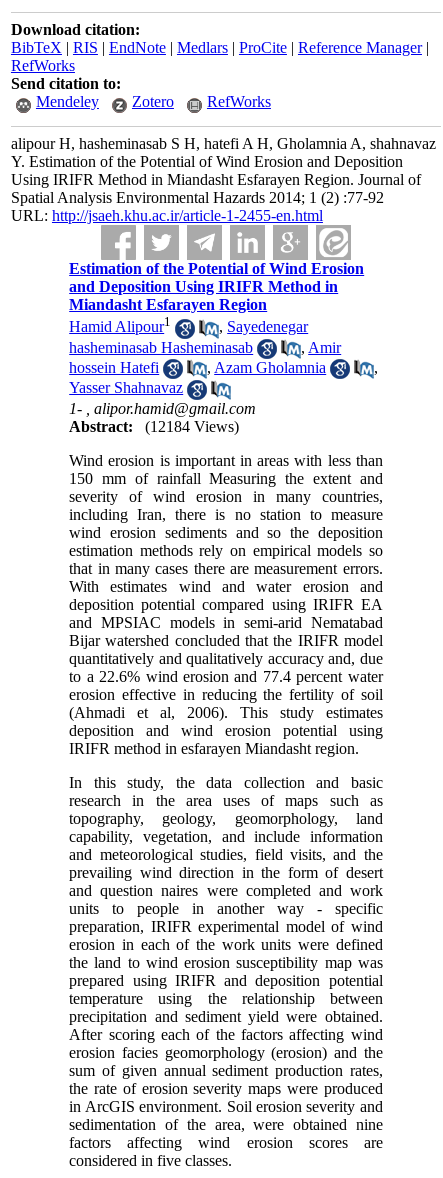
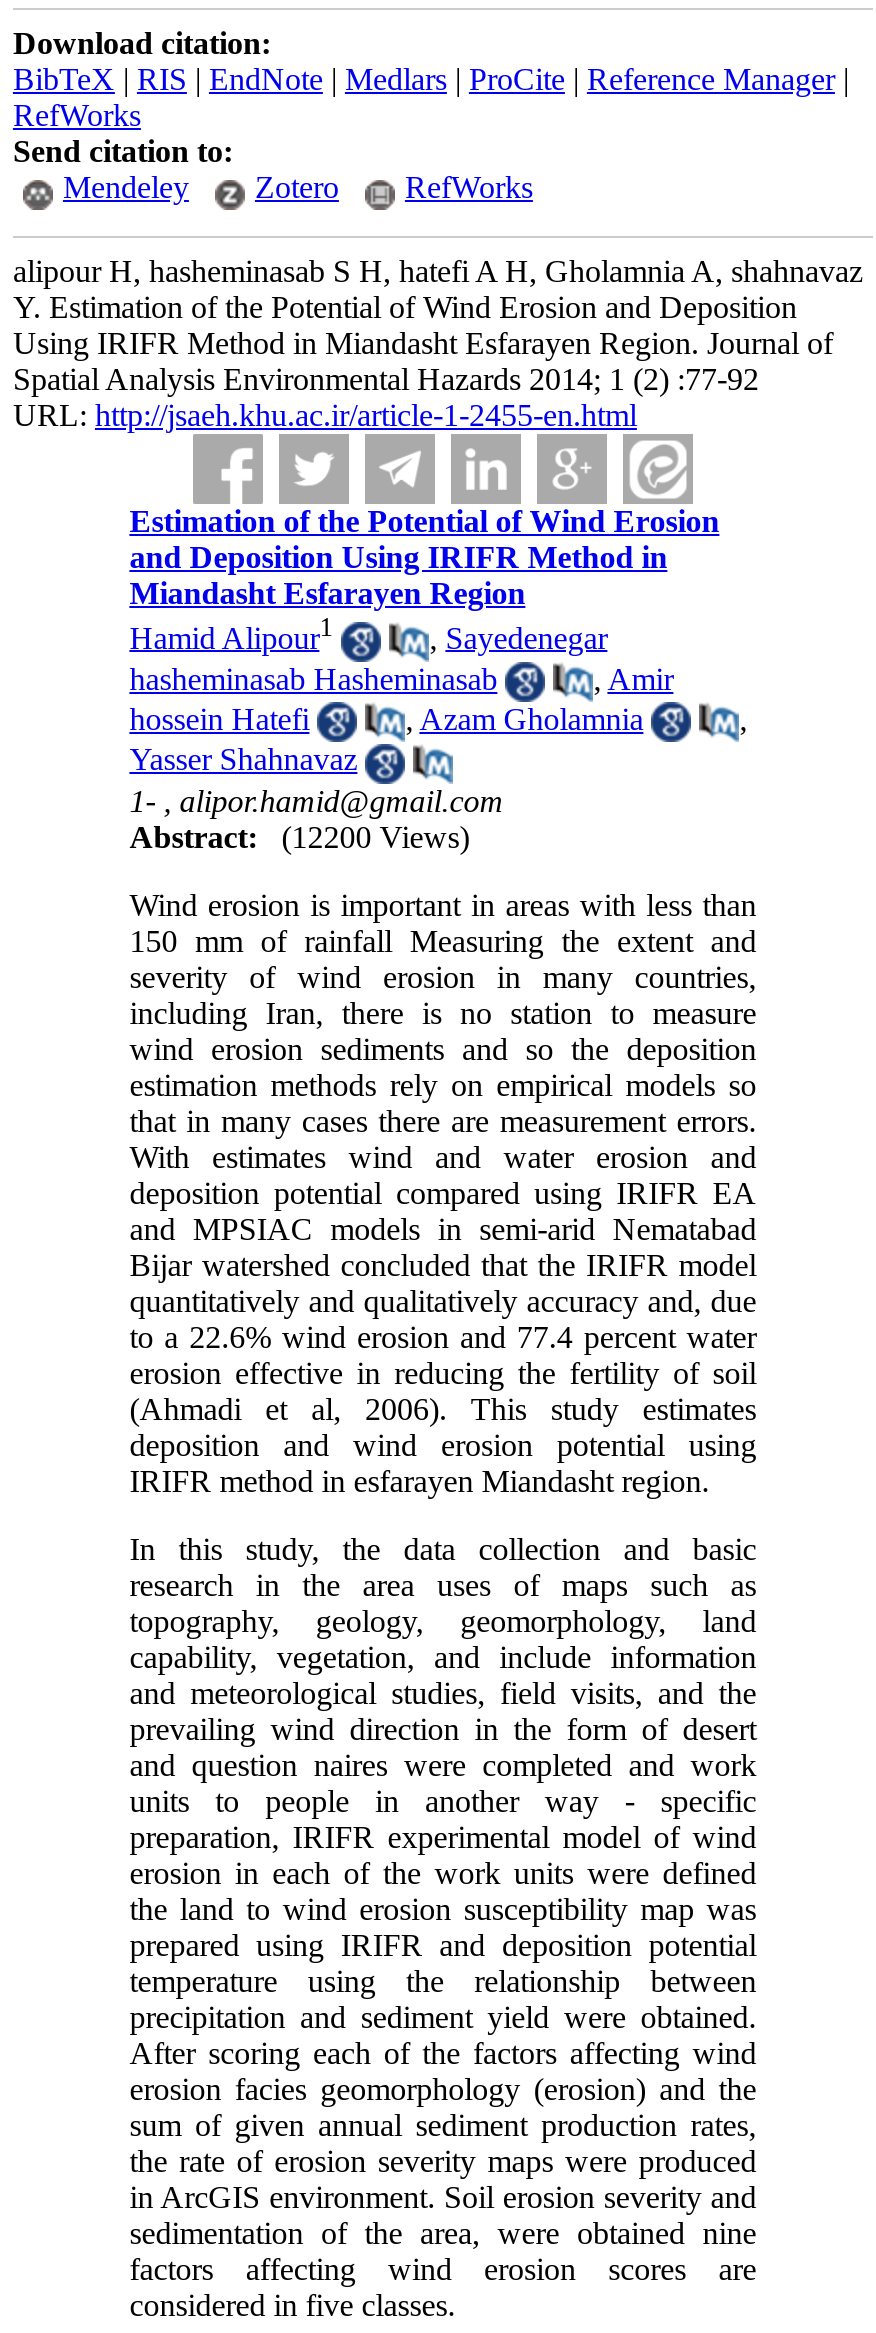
[69,418,239,435] Abstract: (12184 Views) -> [129,819,469,853] Abstract: (12200 Views)

